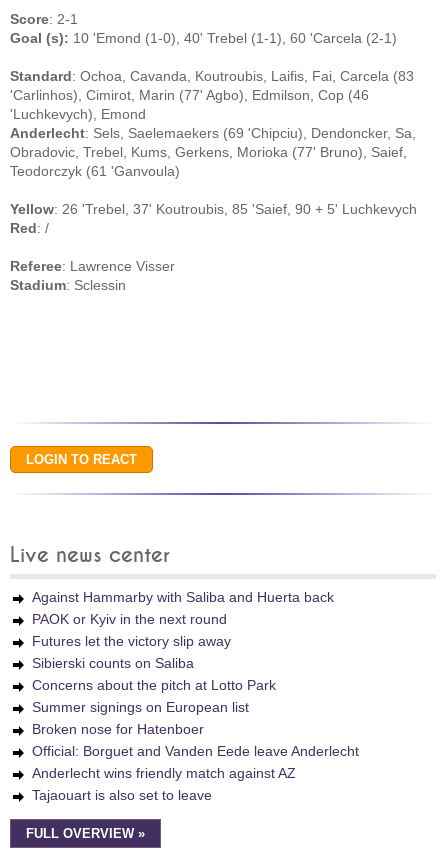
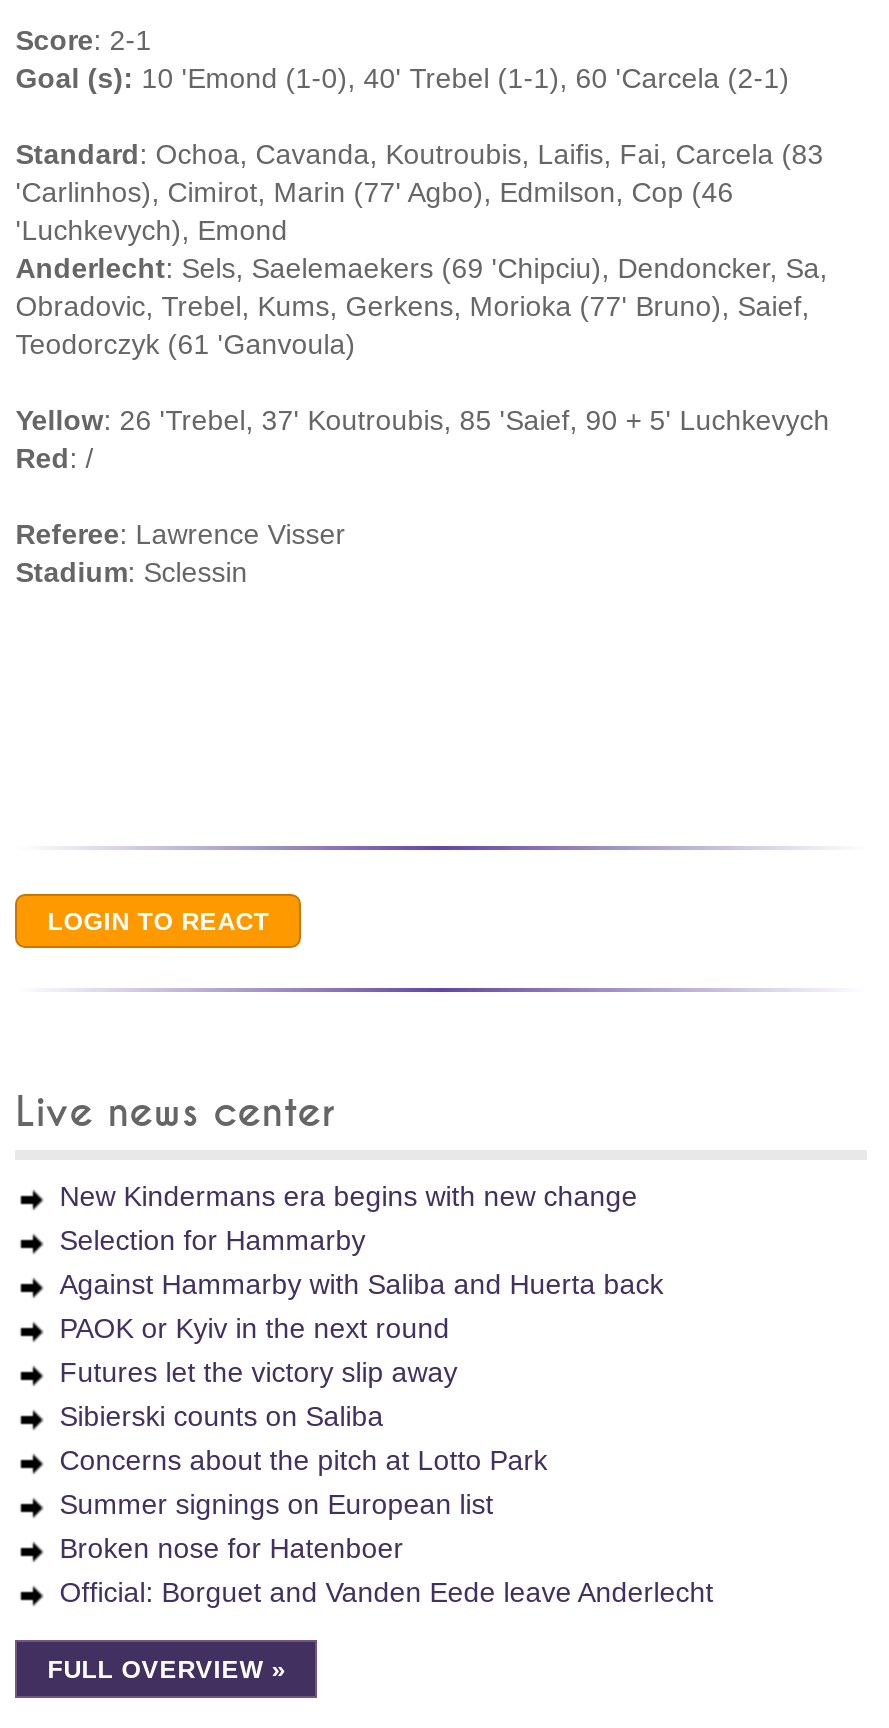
none -> [59,1180,637,1256] New Kindermans era begins with new change | Selection for Hammarby
moved [32,589,359,759] -> [59,1268,713,1608]: Against Hammarby with Saliba and Huerta back | PAOK or Kyiv in the next round | Futures let the victory slip away | Sibierski counts on Saliba | Concerns about the pitch at Lotto Park | Summer signings on European list | Broken nose for Hatenboer | Official: Borguet and Vanden Eede leave Anderlecht
[32,765,296,803] Anderlecht wins friendly match against AZ | Tajaouart is also set to leave -> none

